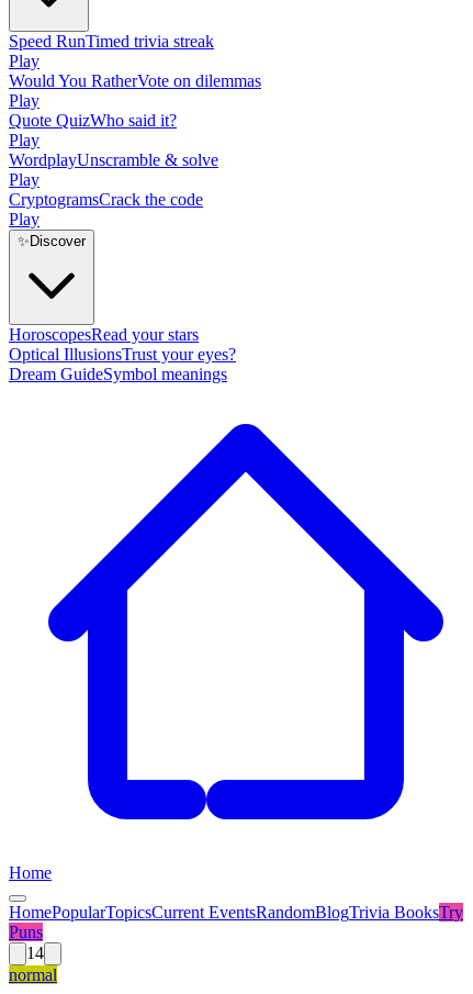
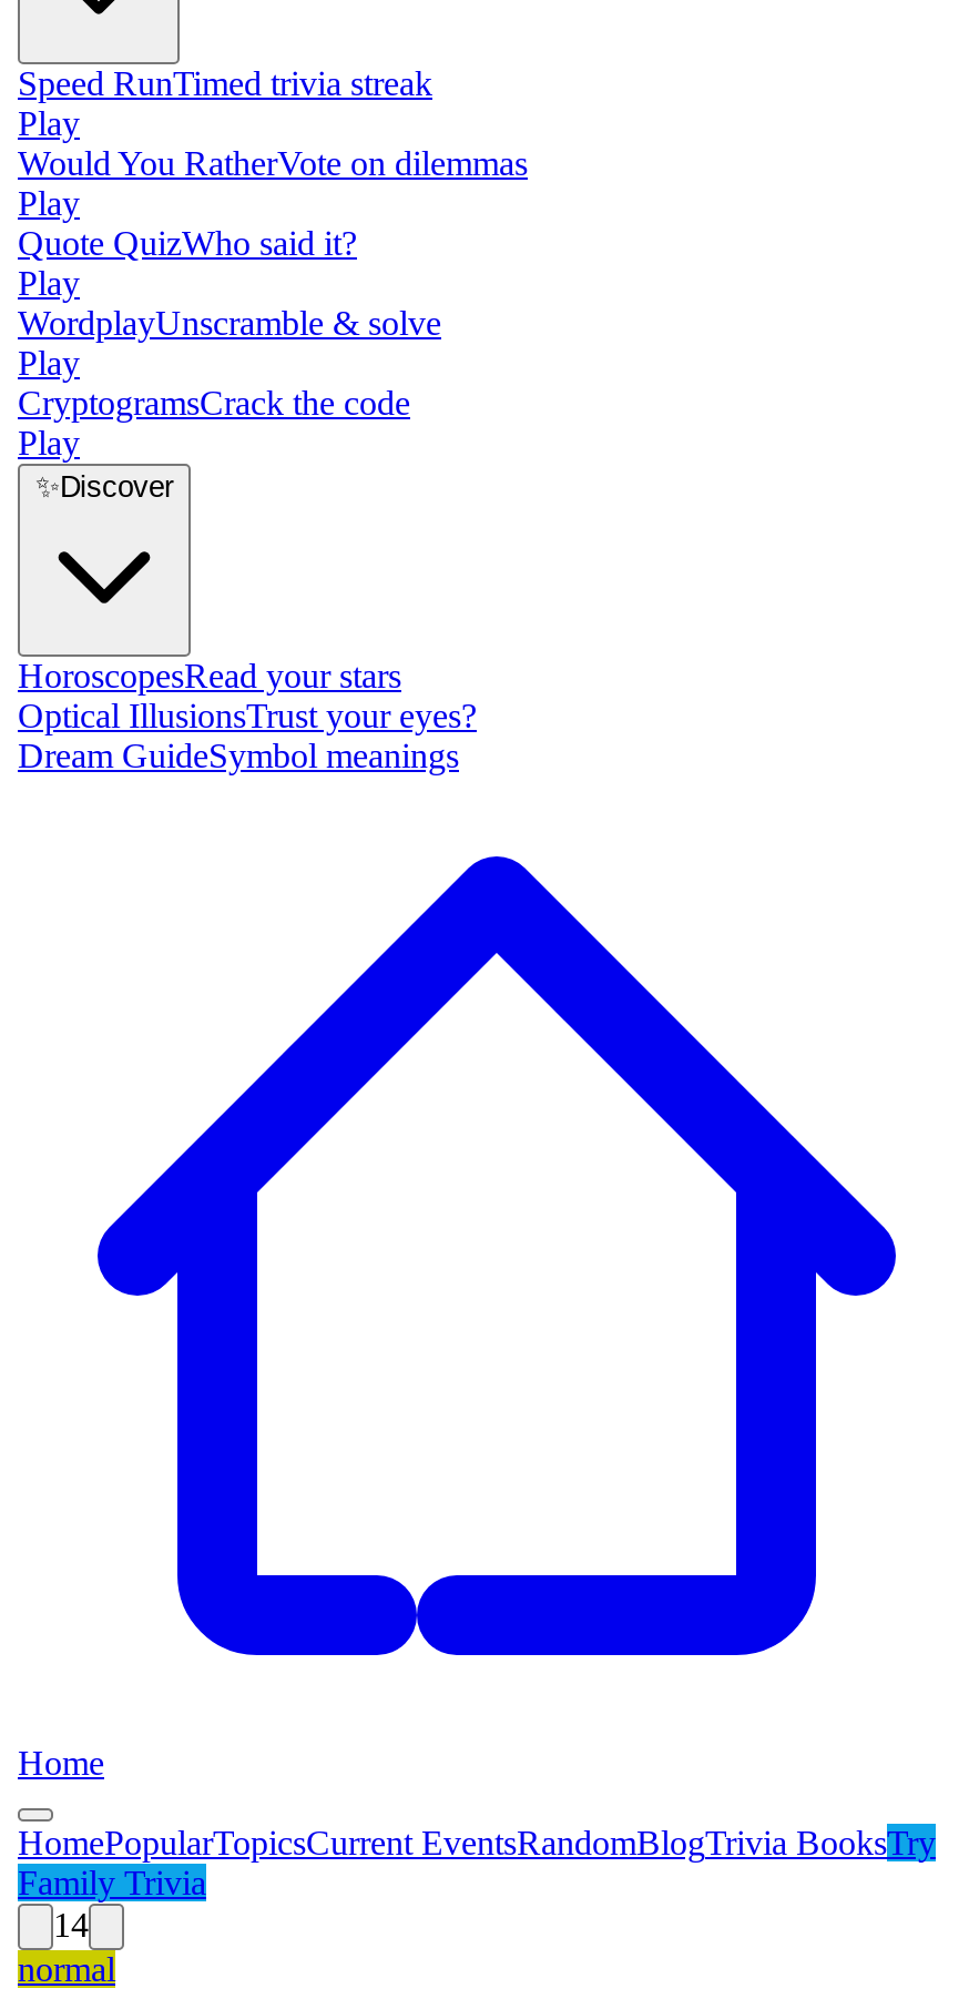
[9,923,43,941] Puns -> [18,1864,206,1901] Family Trivia

